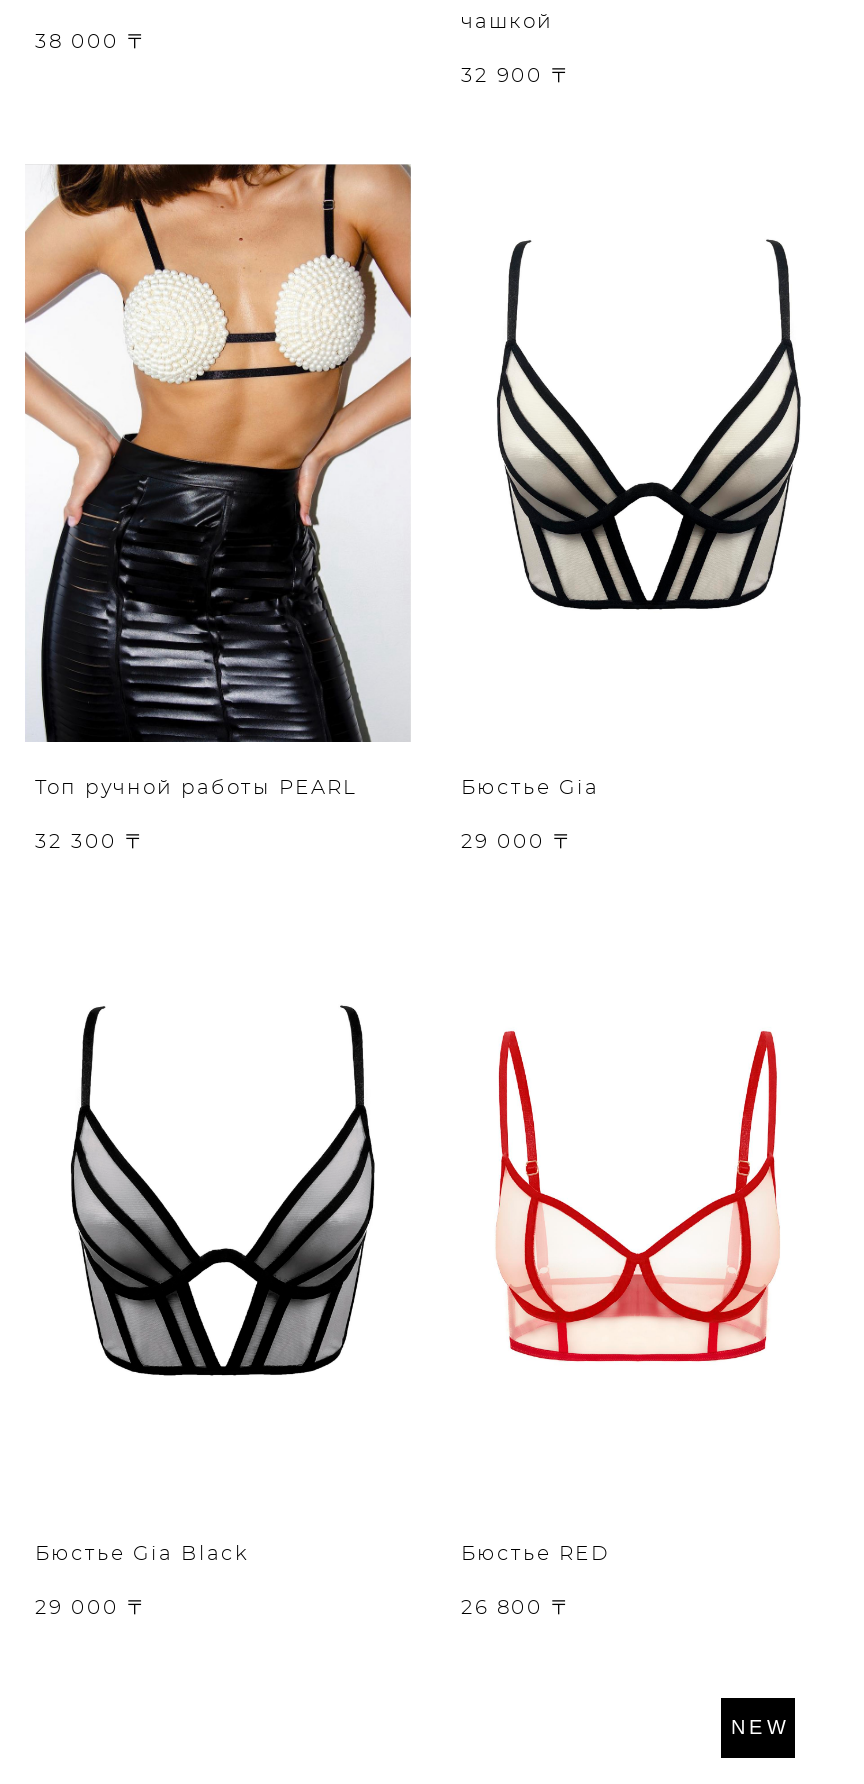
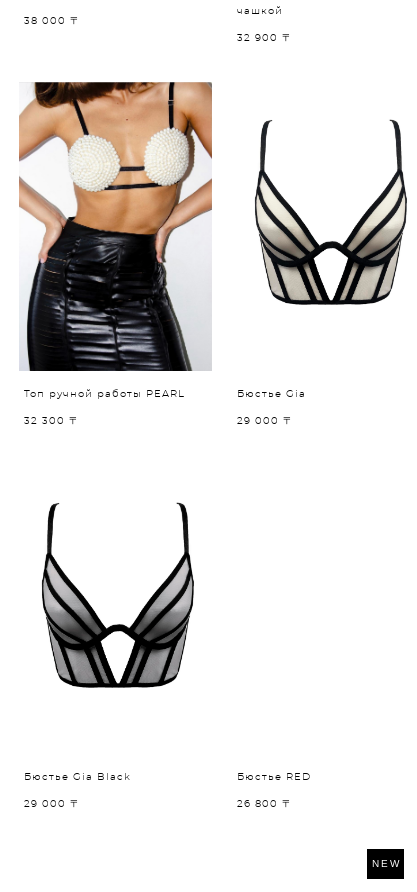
[495,1030,781,1364] [image] -> none

